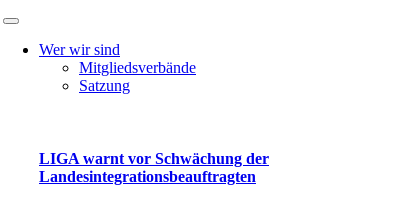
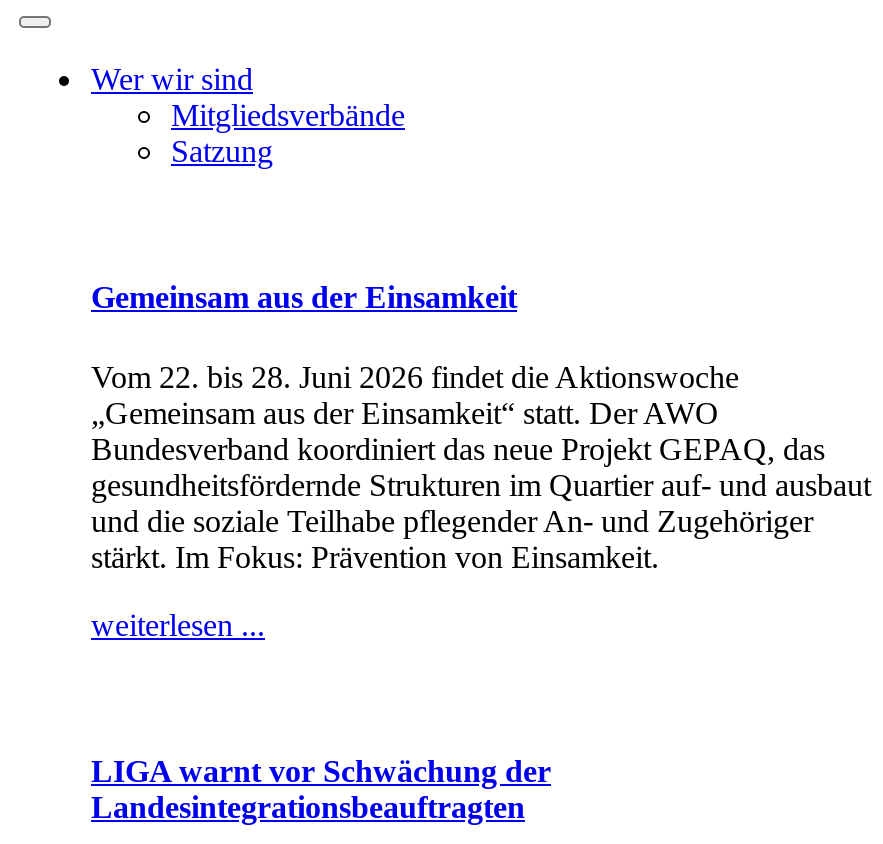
none -> [91,281,871,641] Gemeinsam aus der Einsamkeit | Vom 22. bis 28. Juni 2026 findet die Aktionswoche | „Gemeinsam aus der Einsamkeit“ statt. Der AWO | Bundesverband koordiniert das neue Projekt GEPAQ, das | gesundheitsfördernde Strukturen im Quartier auf- und ausbaut | und die soziale Teilhabe pflegender An- und Zugehöriger | stärkt. Im Fokus: Prävention von Einsamkeit. | weiterlesen ...

